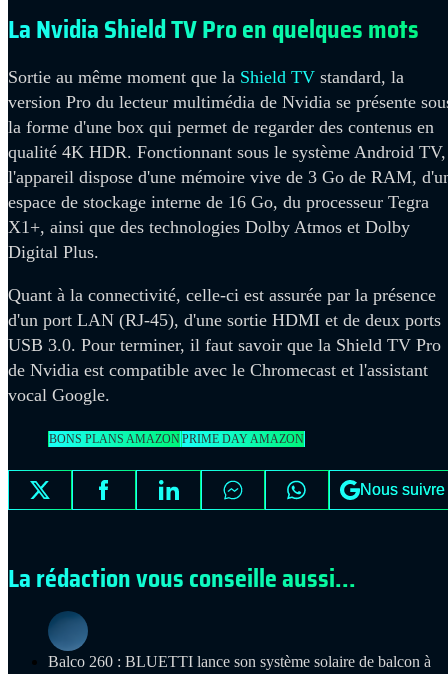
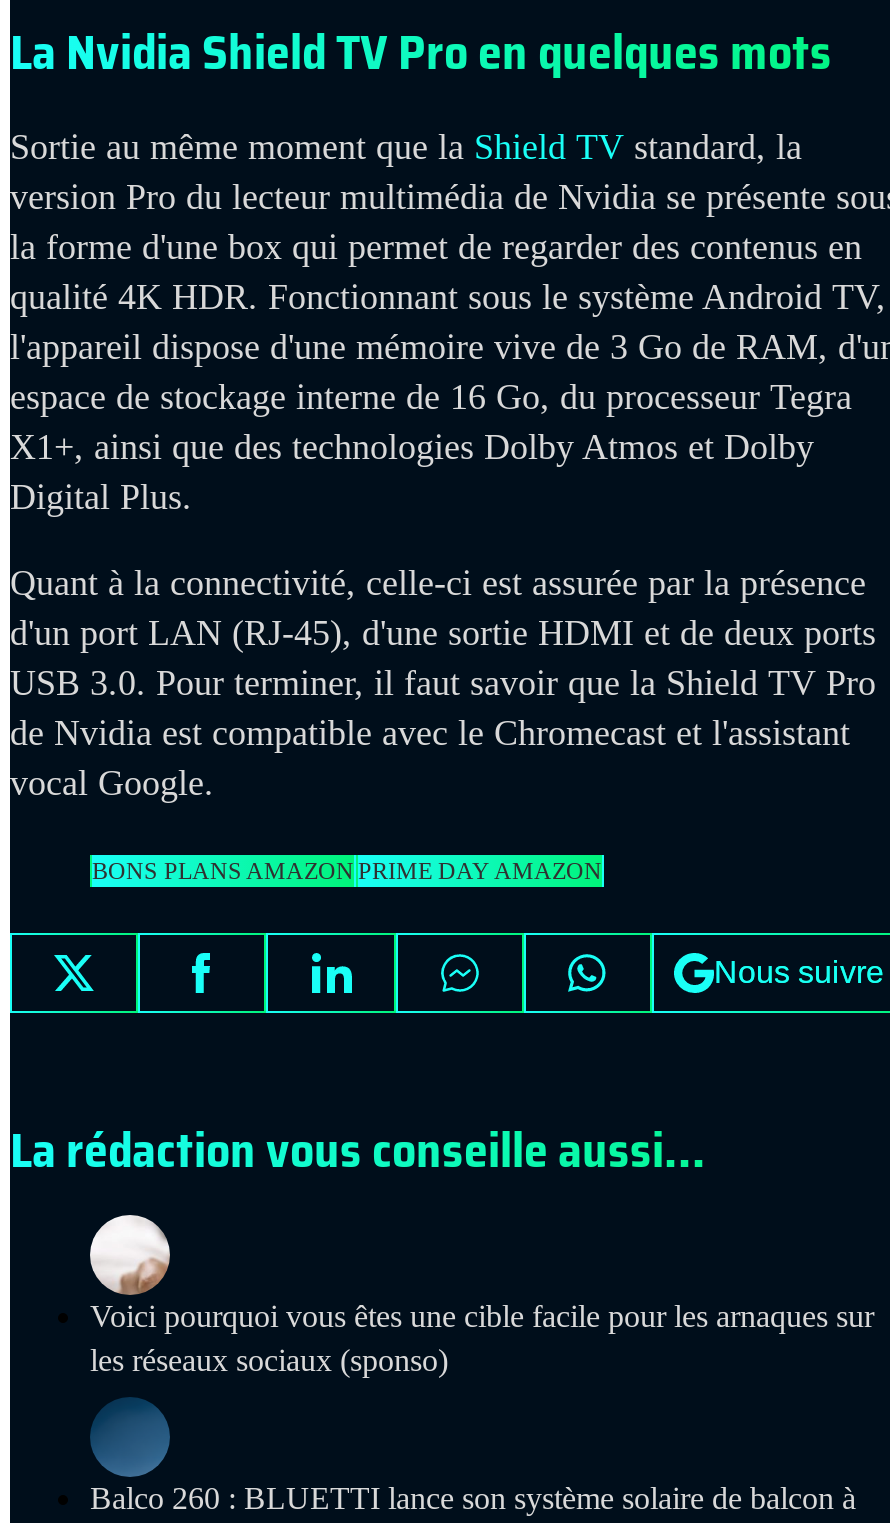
none -> [88,1213,874,1377] [image] | Voici pourquoi vous êtes une cible facile pour les arnaques sur | les réseaux sociaux (sponso)

